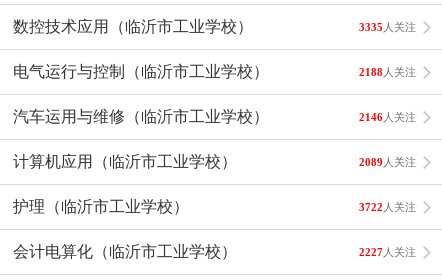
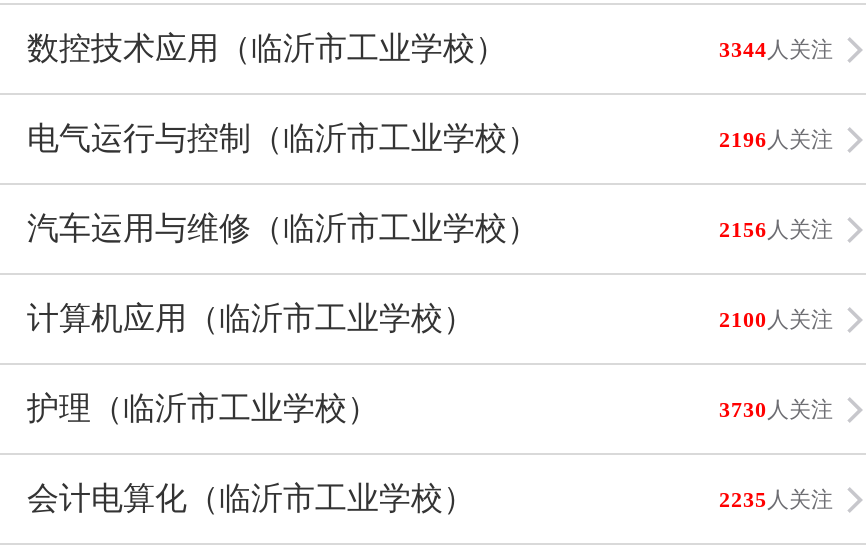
[359,21,416,33] 3335人关注 -> [719,37,833,61] 3344人关注
[359,66,416,78] 2188人关注 -> [719,127,833,151] 2196人关注
[359,111,416,123] 2146人关注 -> [719,217,833,241] 2156人关注
[359,156,416,168] 2089人关注 -> [719,307,833,331] 2100人关注
[359,201,416,213] 3722人关注 -> [719,397,833,421] 3730人关注
[359,246,416,258] 2227人关注 -> [719,487,833,511] 2235人关注

